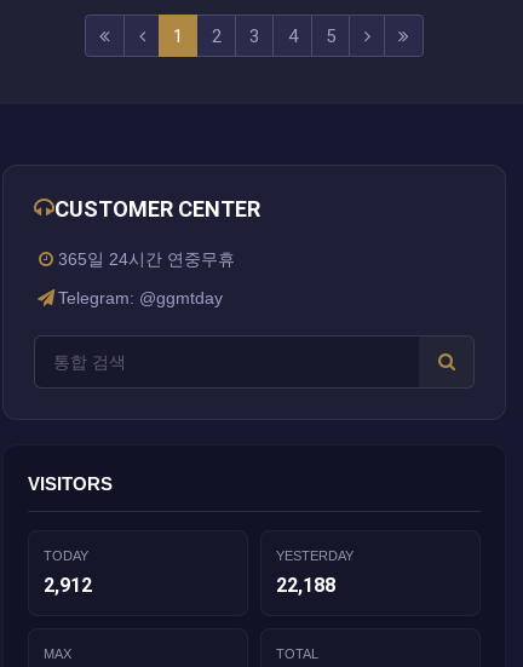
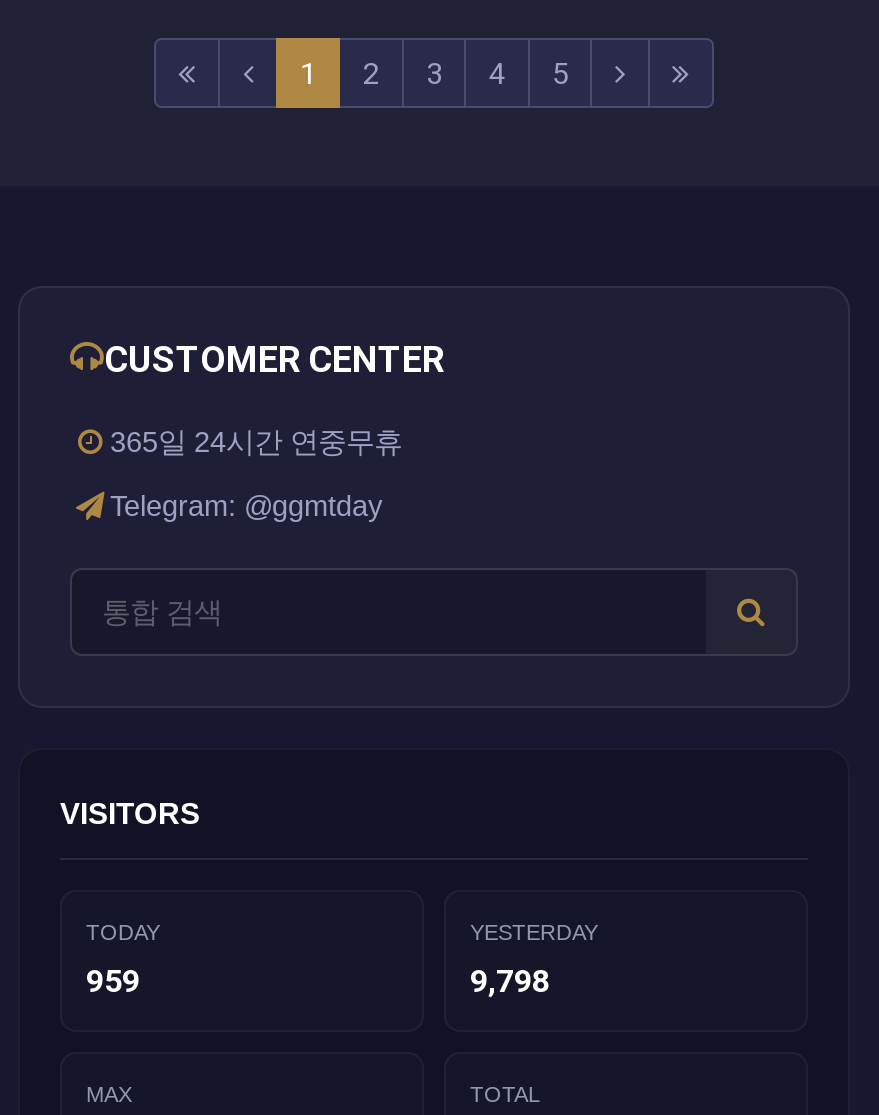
[44,573,92,596] 2,912 -> [86,961,140,999] 959
[276,573,335,596] 22,188 -> [470,961,550,999] 9,798

